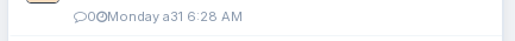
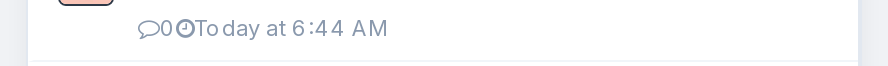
[87,8,243,25] 0 Monday a31 6:28 AM -> [160,14,388,42] 0 Today at 6:44 AM

